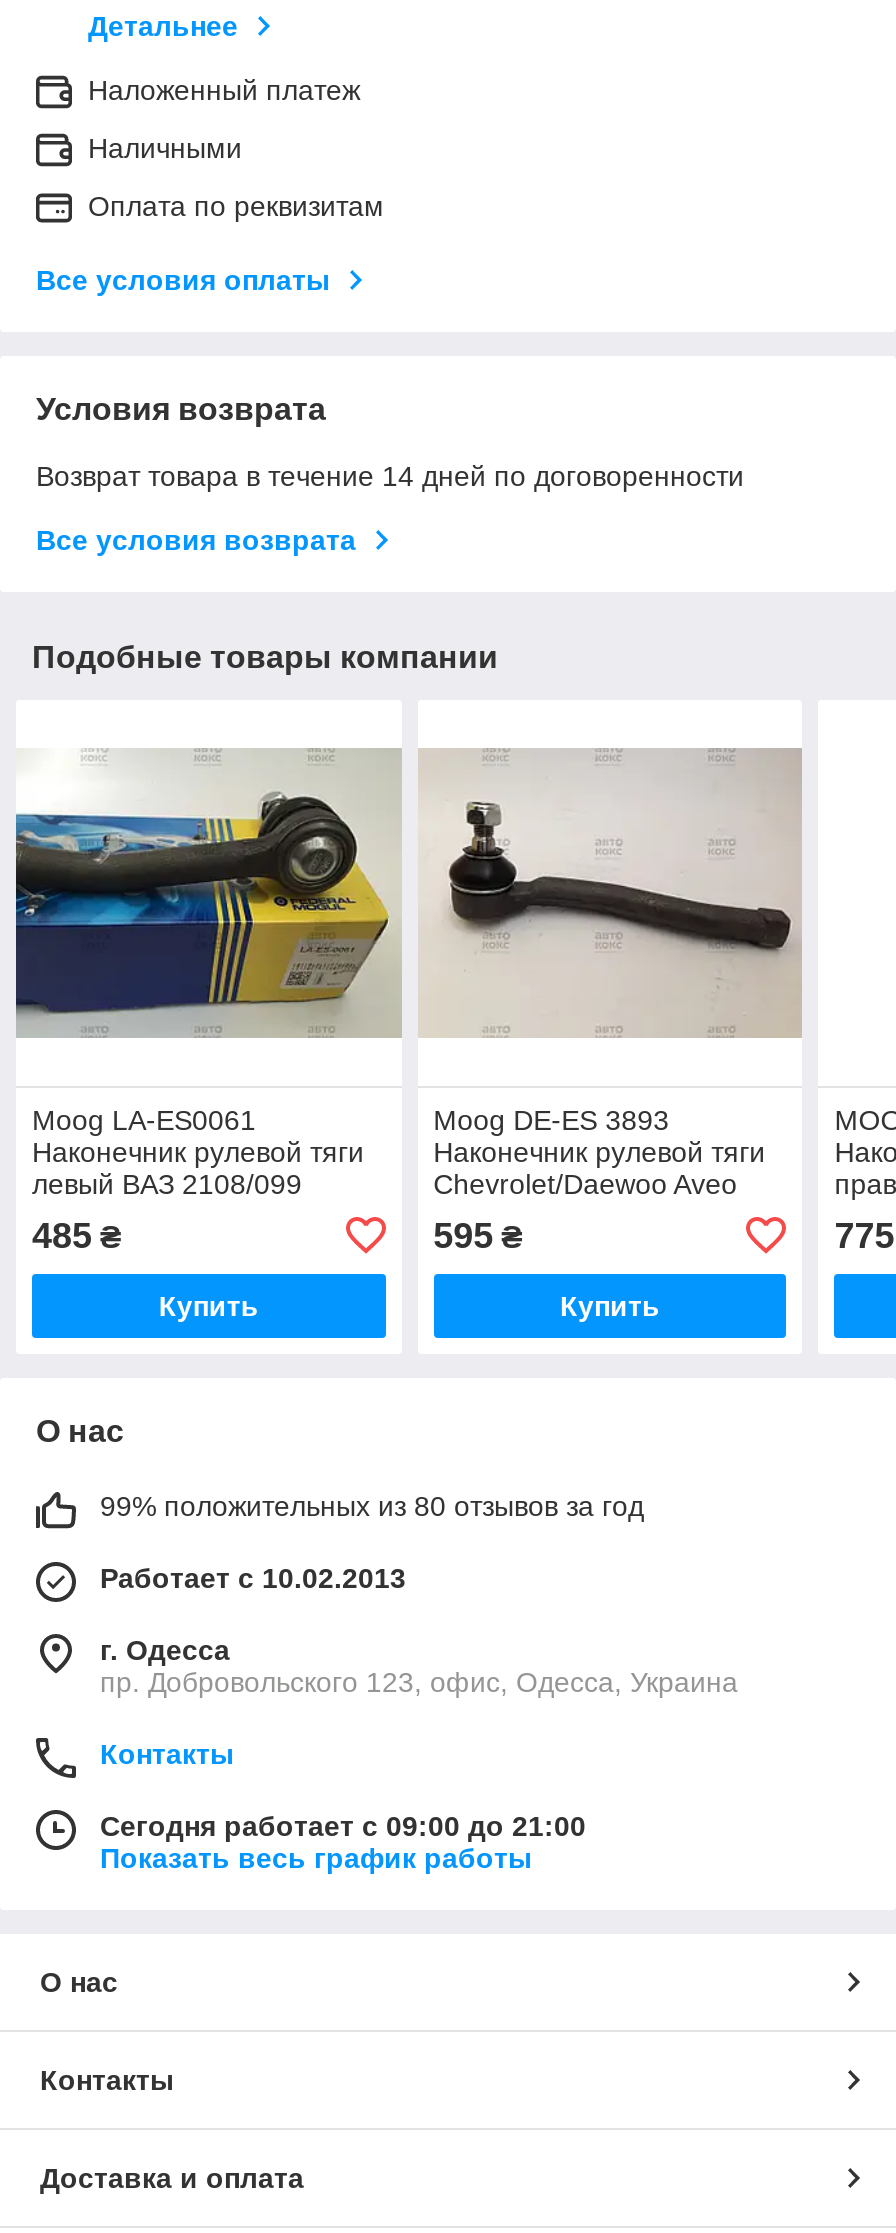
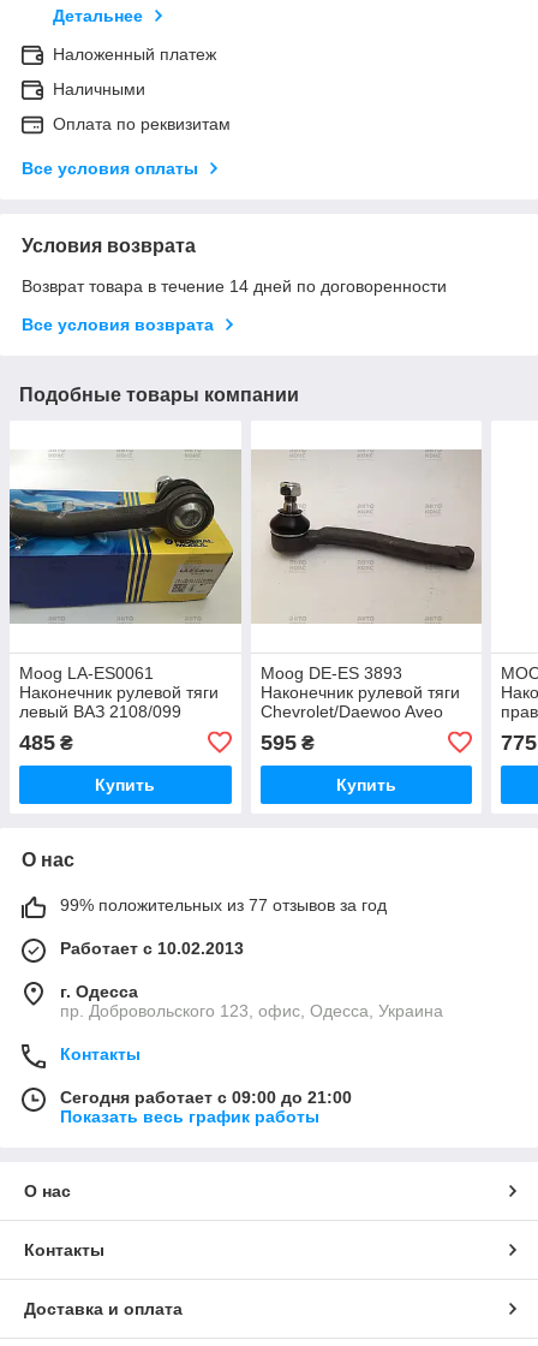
[100,1490,644,1522] 99% положительных из 80 отзывов за год -> [60,895,387,914] 99% положительных из 77 отзывов за год

